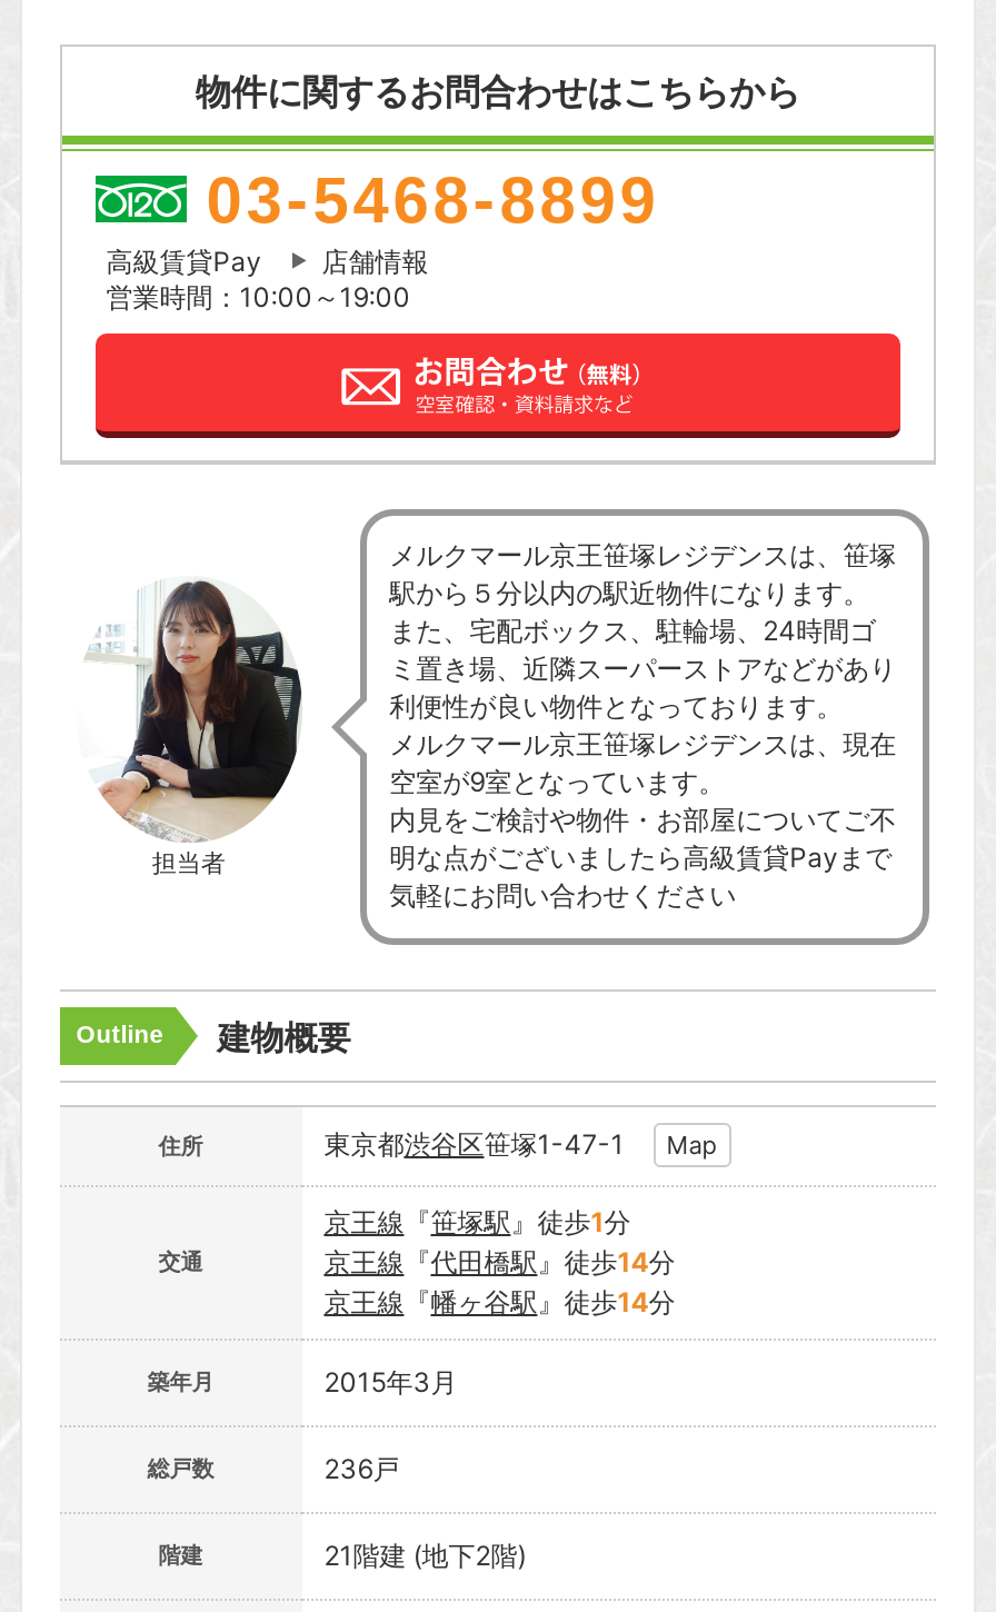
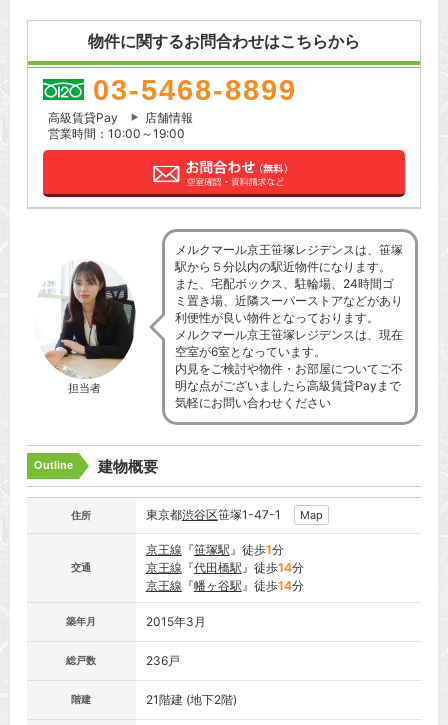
[389,765,725,798] 空室が9室となっています。 -> [175,344,326,359] 空室が6室となっています。

